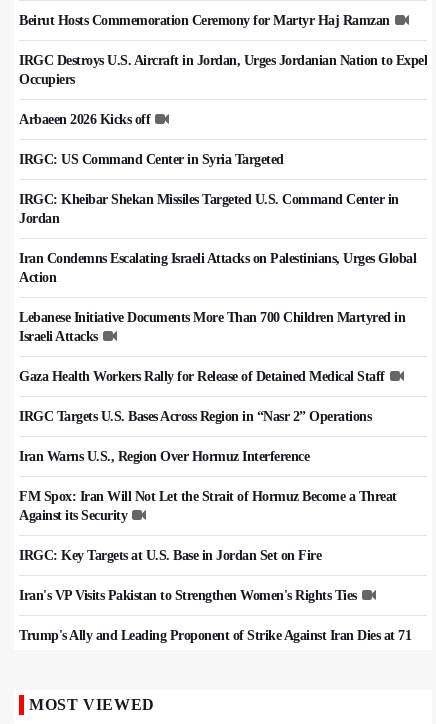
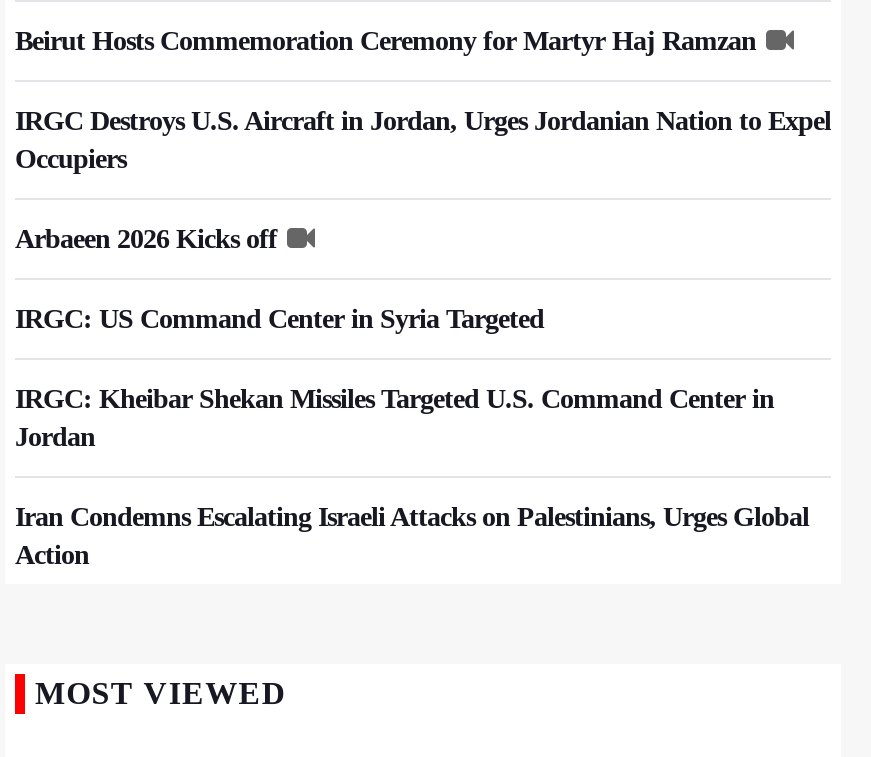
[19,310,411,643] Lebanese Initiative Documents More Than 700 Children Martyred in | Israeli Attacks | Gaza Health Workers Rally for Release of Detained Medical Staff | IRGC Targets U.S. Bases Across Region in “Nasr 2” Operations | Iran Warns U.S., Region Over Hormuz Interference | FM Spox: Iran Will Not Let the Strait of Hormuz Become a Threat | Against its Security | IRGC: Key Targets at U.S. Base in Jordan Set on Fire | Iran's VP Visits Pakistan to Strengthen Women's Rights Ties | Trump's Ally and Leading Proponent of Strike Against Iran Dies at 71 -> none

